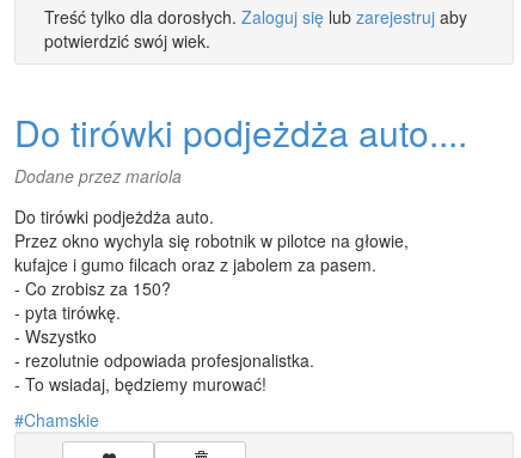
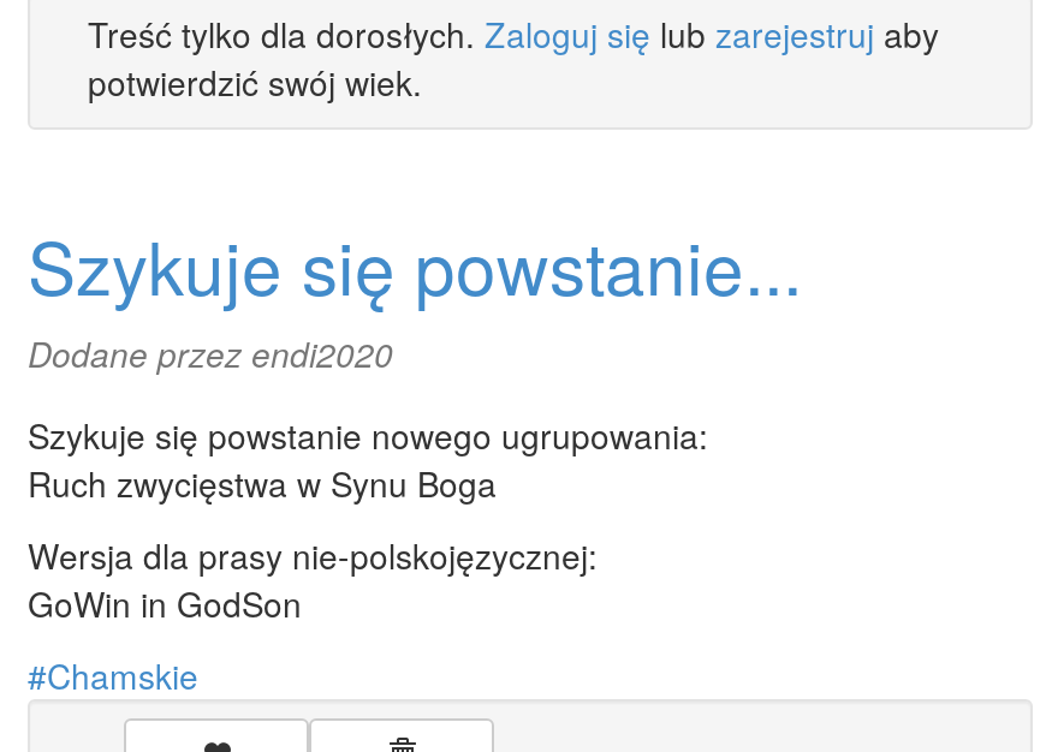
[14,106,467,396] Do tirówki podjeżdża auto.... | Dodane przez mariola | Do tirówki podjeżdża auto. | Przez okno wychyla się robotnik w pilotce na głowie, | kufajce i gumo filcach oraz z jabolem za pasem. | - Co zrobisz za 150? | - pyta tirówkę. | - Wszystko | - rezolutnie odpowiada profesjonalistka. | - To wsiadaj, będziemy murować! -> [28,214,802,627] Szykuje się powstanie... | Dodane przez endi2020 | Szykuje się powstanie nowego ugrupowania: | Ruch zwycięstwa w Synu Boga | Wersja dla prasy nie-polskojęzycznej: | GoWin in GodSon

